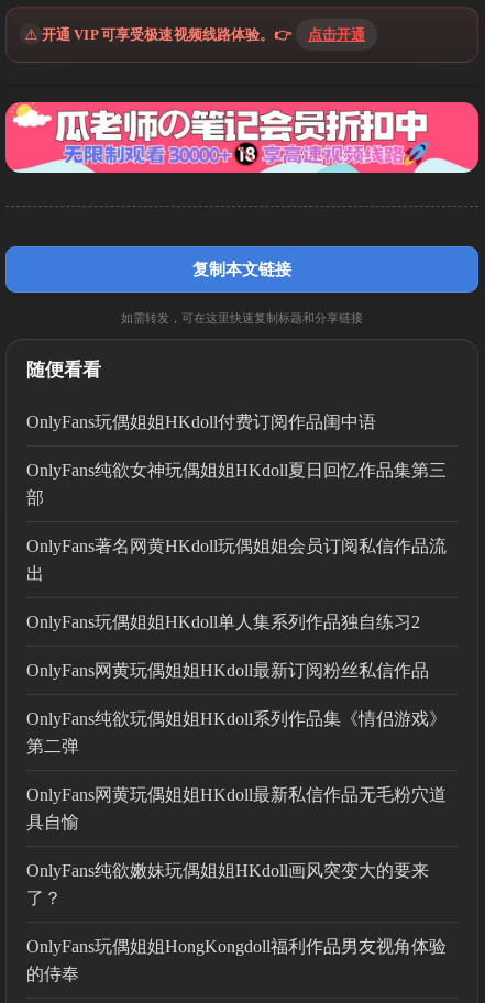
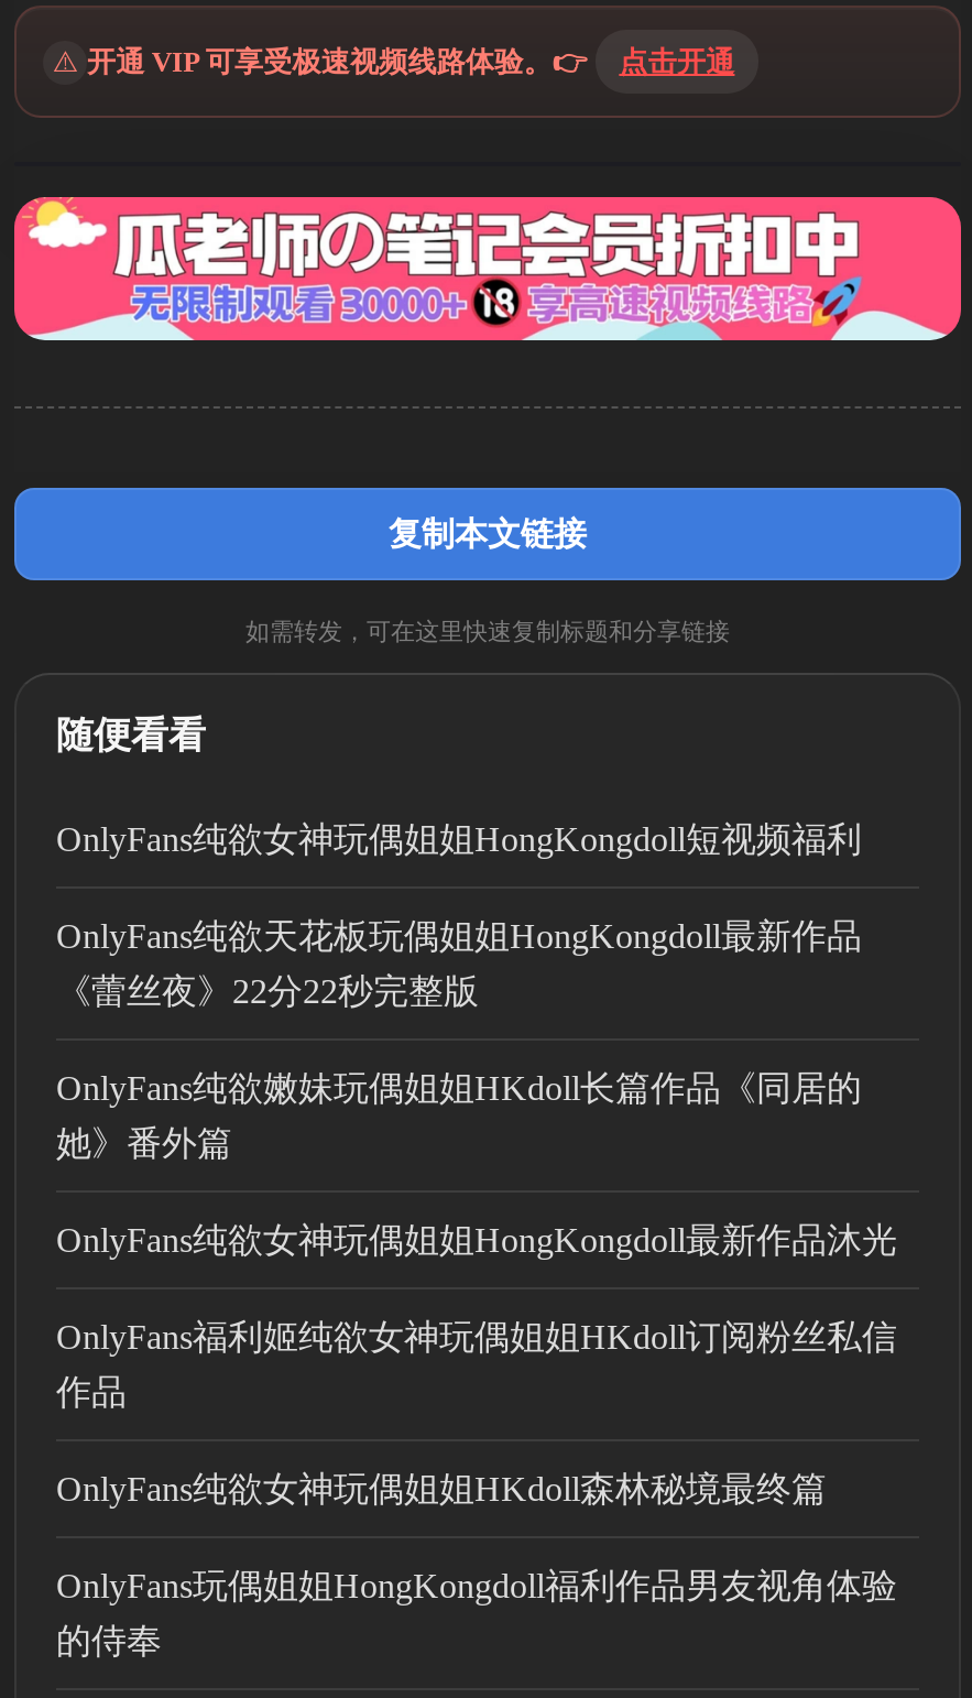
[26,413,447,907] OnlyFans玩偶姐姐HKdoll付费订阅作品闺中语 | OnlyFans纯欲女神玩偶姐姐HKdoll夏日回忆作品集第三 | 部 | OnlyFans著名网黄HKdoll玩偶姐姐会员订阅私信作品流 | 出 | OnlyFans玩偶姐姐HKdoll单人集系列作品独自练习2 | OnlyFans网黄玩偶姐姐HKdoll最新订阅粉丝私信作品 | OnlyFans纯欲玩偶姐姐HKdoll系列作品集《情侣游戏》 | 第二弹 | OnlyFans网黄玩偶姐姐HKdoll最新私信作品无毛粉穴道 | 具自愉 | OnlyFans纯欲嫩妹玩偶姐姐HKdoll画风突变大的要来 | 了？ -> [56,821,897,1508] OnlyFans纯欲女神玩偶姐姐HongKongdoll短视频福利 | OnlyFans纯欲天花板玩偶姐姐HongKongdoll最新作品 | 《蕾丝夜》22分22秒完整版 | OnlyFans纯欲嫩妹玩偶姐姐HKdoll长篇作品《同居的 | 她》番外篇 | OnlyFans纯欲女神玩偶姐姐HongKongdoll最新作品沐光 | OnlyFans福利姬纯欲女神玩偶姐姐HKdoll订阅粉丝私信 | 作品 | OnlyFans纯欲女神玩偶姐姐HKdoll森林秘境最终篇

